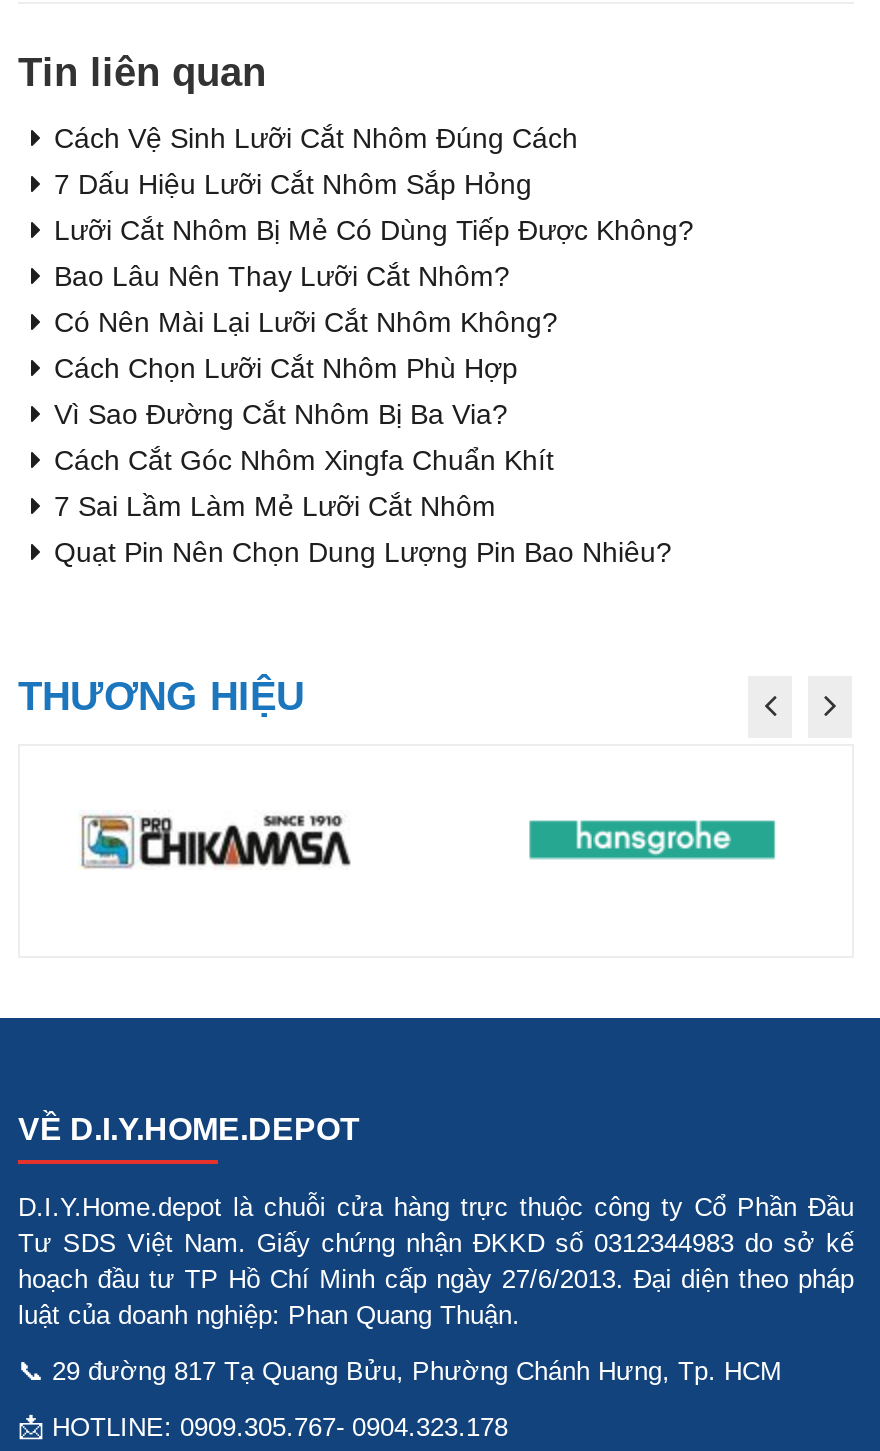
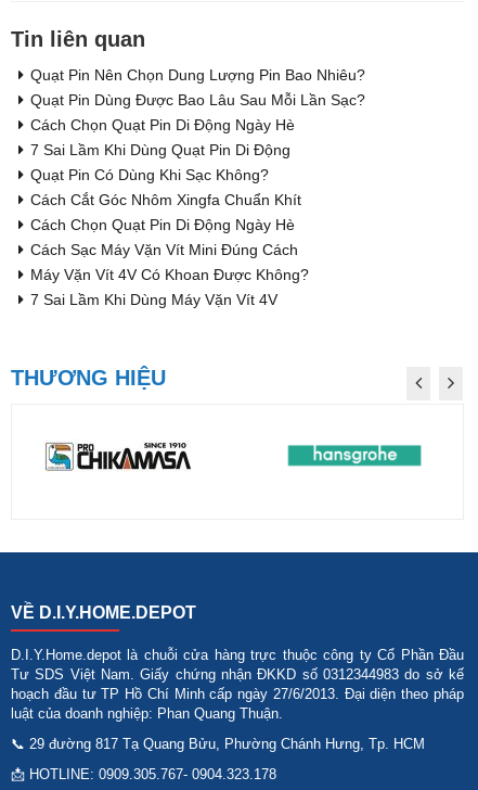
[54,122,694,522] Cách Vệ Sinh Lưỡi Cắt Nhôm Đúng Cách | 7 Dấu Hiệu Lưỡi Cắt Nhôm Sắp Hỏng | Lưỡi Cắt Nhôm Bị Mẻ Có Dùng Tiếp Được Không? | Bao Lâu Nên Thay Lưỡi Cắt Nhôm? | Có Nên Mài Lại Lưỡi Cắt Nhôm Không? | Cách Chọn Lưỡi Cắt Nhôm Phù Hợp | Vì Sao Đường Cắt Nhôm Bị Ba Via? | 7 Sai Lầm Làm Mẻ Lưỡi Cắt Nhôm -> none
moved [54,444,554,476] -> [30,191,301,208]: Cách Cắt Góc Nhôm Xingfa Chuẩn Khít
moved [54,536,672,568] -> [30,66,365,84]: Quạt Pin Nên Chọn Dung Lượng Pin Bao Nhiêu?
none -> [30,91,365,308] Quạt Pin Dùng Được Bao Lâu Sau Mỗi Lần Sạc? | Cách Chọn Quạt Pin Di Động Ngày Hè | 7 Sai Lầm Khi Dùng Quạt Pin Di Động | Quạt Pin Có Dùng Khi Sạc Không? | Cách Chọn Quạt Pin Di Động Ngày Hè | Cách Sạc Máy Vặn Vít Mini Đúng Cách | Máy Vặn Vít 4V Có Khoan Được Không? | 7 Sai Lầm Khi Dùng Máy Vặn Vít 4V

